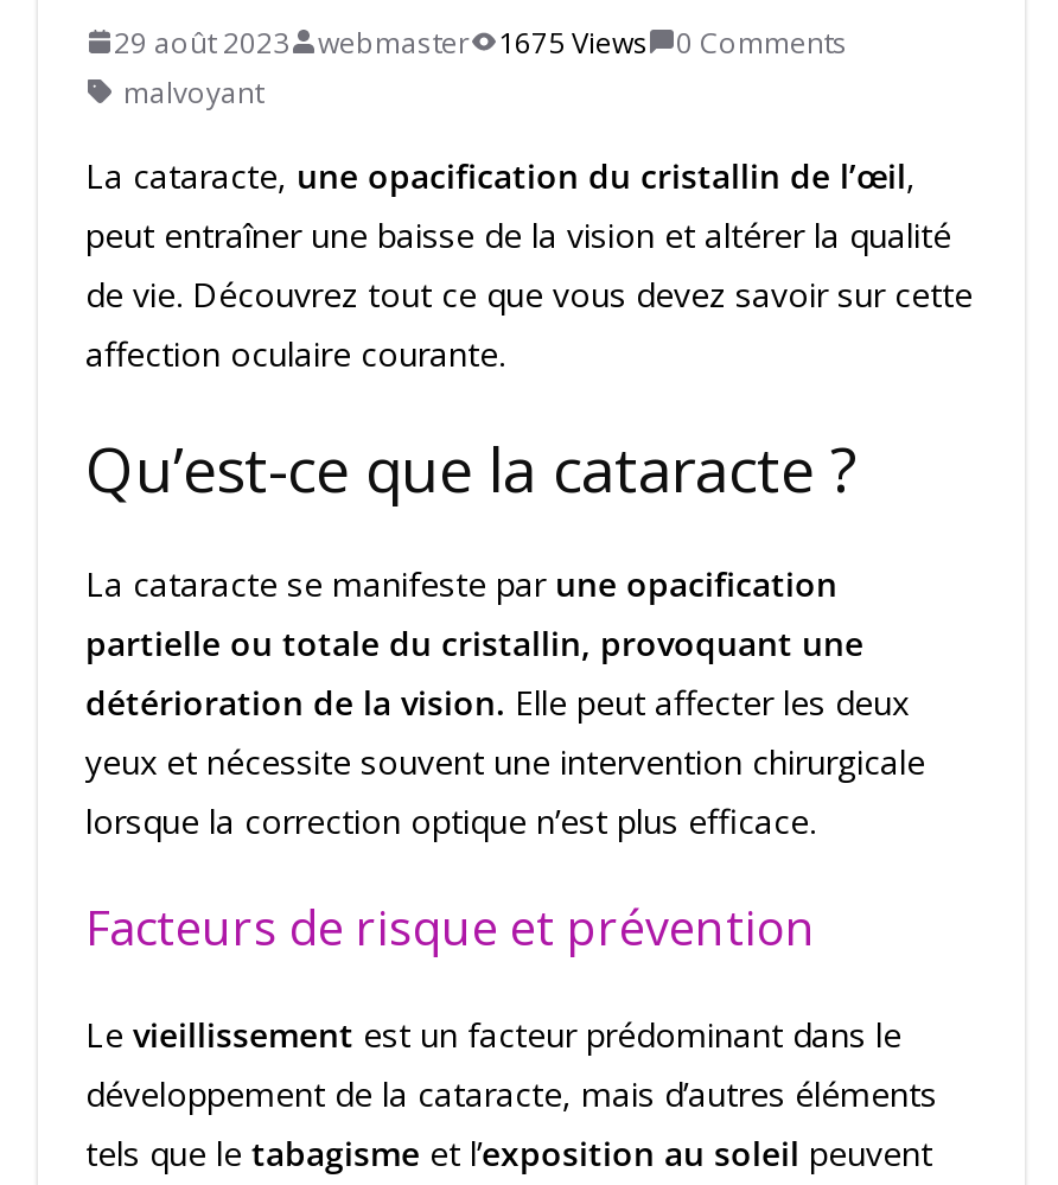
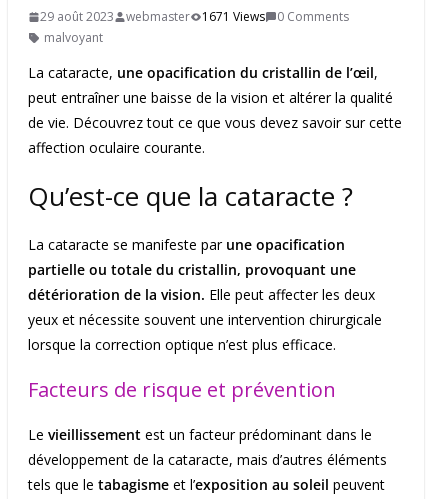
[114,21,847,62] 29 août 2023 webmaster 1675 Views 0 Comments -> [40,8,349,25] 29 août 2023 webmaster 1671 Views 0 Comments

